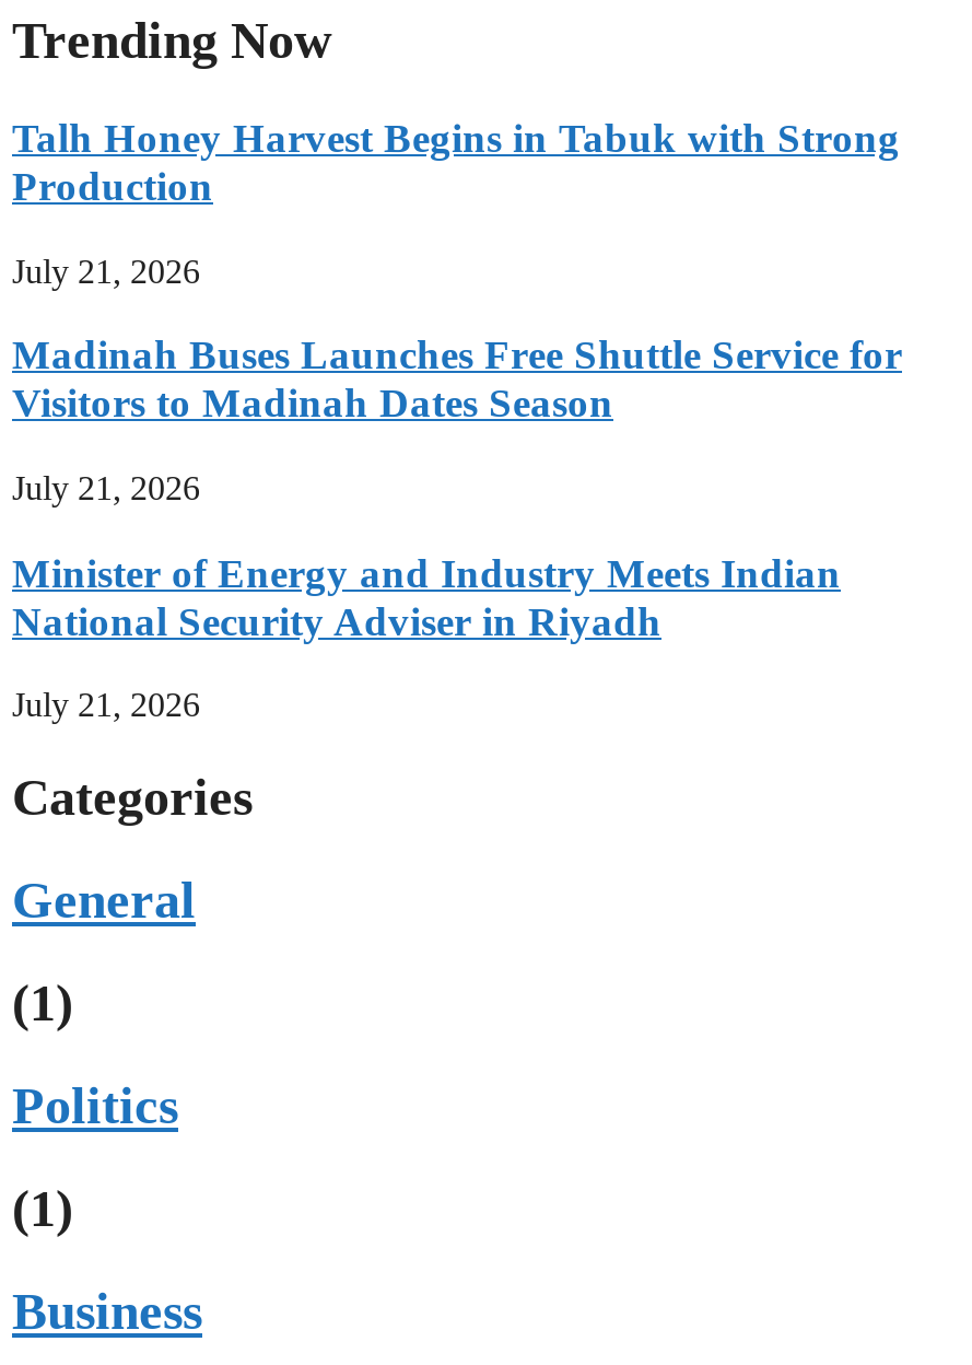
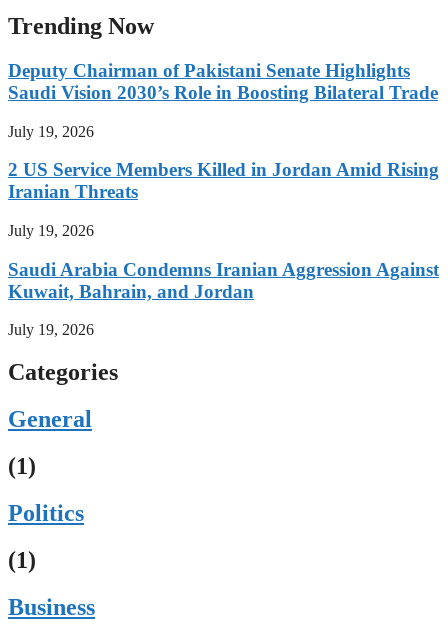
[12,114,900,208] Talh Honey Harvest Begins in Tabuk with Strong | Production -> [8,60,438,103] Deputy Chairman of Pakistani Senate Highlights | Saudi Vision 2030’s Role in Boosting Bilateral Trade
[12,252,200,289] July 21, 2026 -> [8,123,94,140] July 19, 2026
[12,332,902,426] Madinah Buses Launches Free Shuttle Service for | Visitors to Madinah Dates Season -> [8,159,439,202] 2 US Service Members Killed in Jordan Amid Rising | Iranian Threats
[12,469,200,506] July 21, 2026 -> [8,222,94,239] July 19, 2026
[12,549,841,644] Minister of Energy and Industry Meets Indian | National Security Adviser in Riyadh -> [8,259,439,302] Saudi Arabia Condemns Iranian Aggression Against | Kuwait, Bahrain, and Jordan
[12,687,200,724] July 21, 2026 -> [8,321,94,338] July 19, 2026

